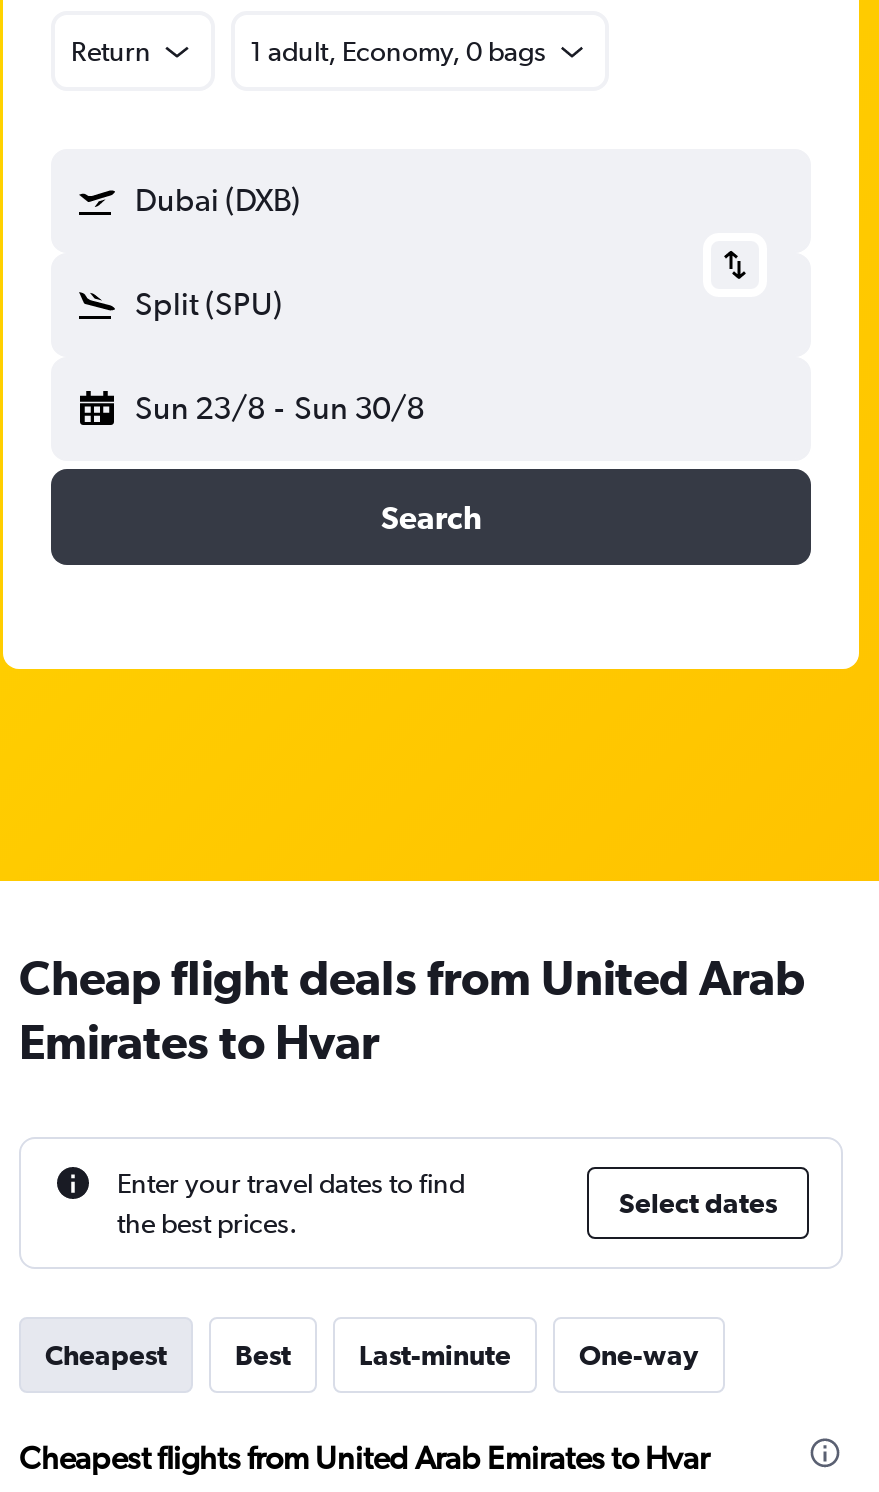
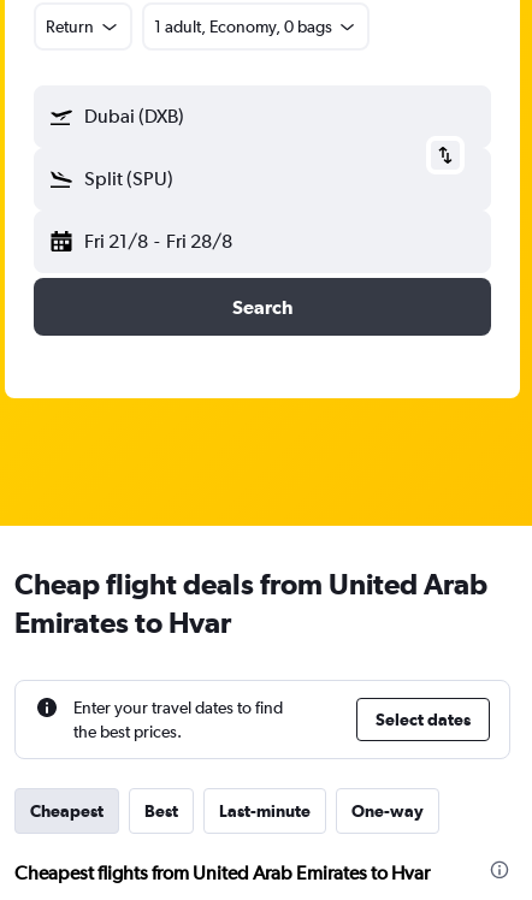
[135,389,424,427] Sun 23/8 - Sun 30/8 -> [84,230,232,253] Fri 21/8 - Fri 28/8

